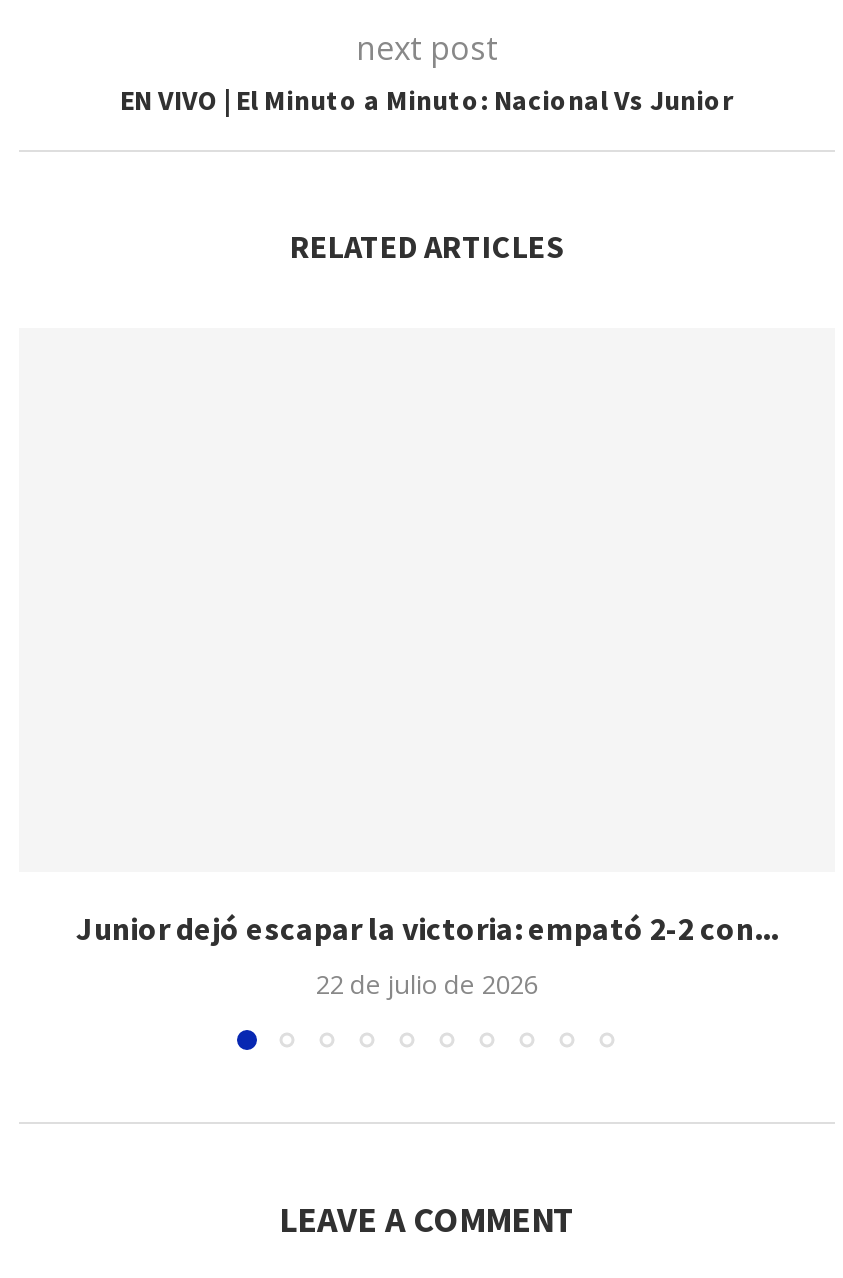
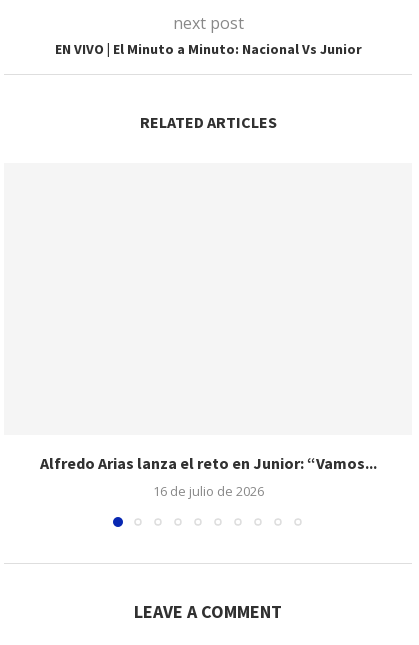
[76,908,778,1002] Junior dejó escapar la victoria: empató 2-2 con... | 22 de julio de 2026 -> [39,453,376,500] Alfredo Arias lanza el reto en Junior: “Vamos... | 16 de julio de 2026

